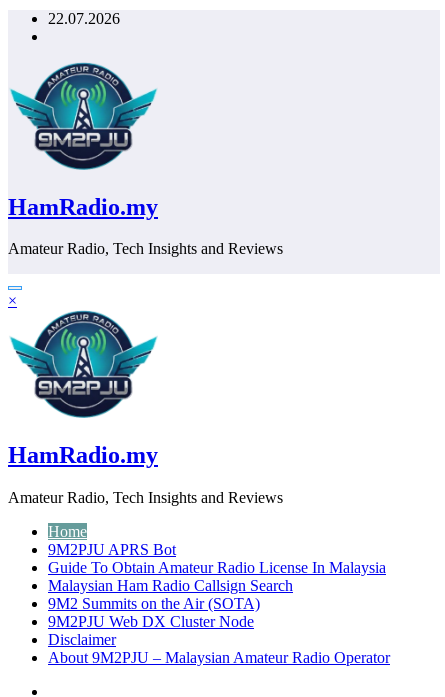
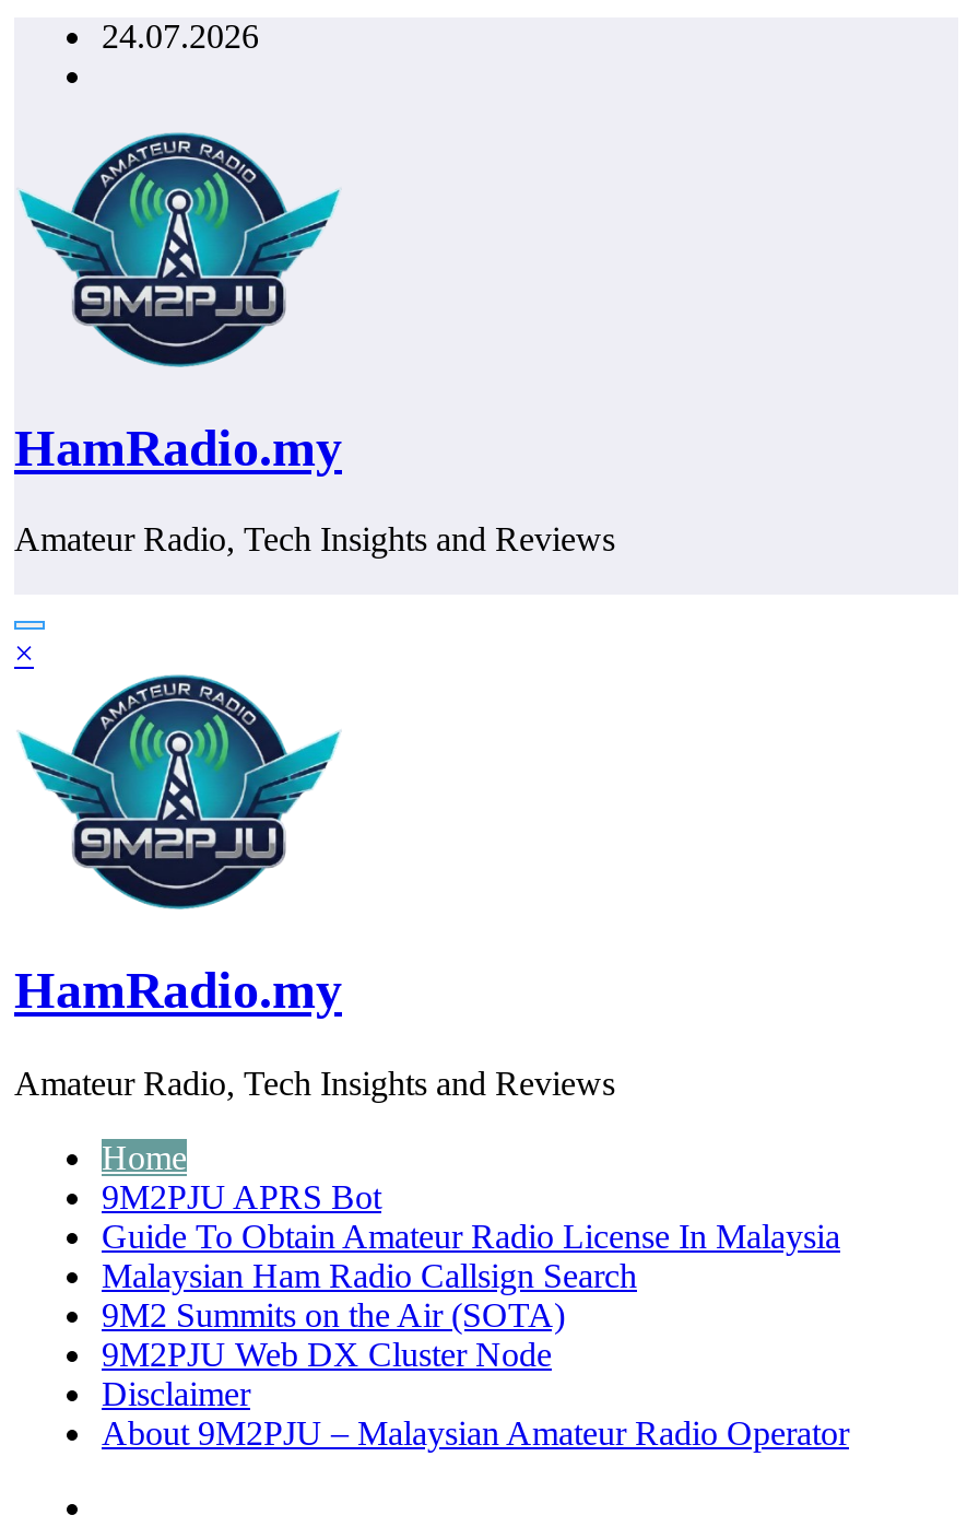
[48,10,120,27] 22.07.2026 -> [102,17,259,55] 24.07.2026

